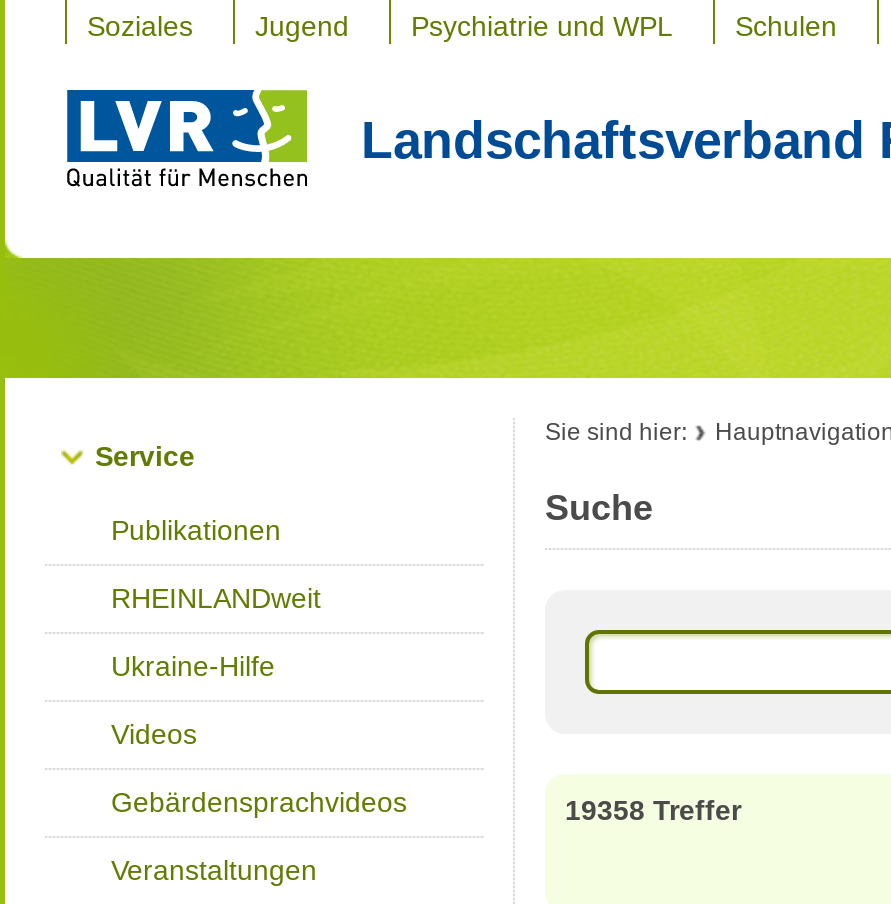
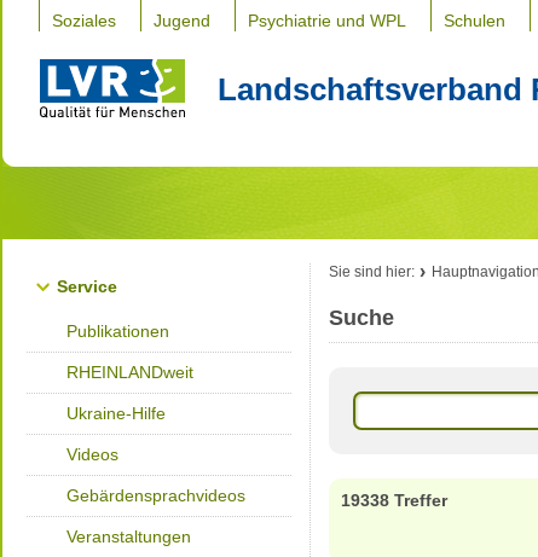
[565,794,741,826] 19358 Treffer -> [341,491,447,510] 19338 Treffer

